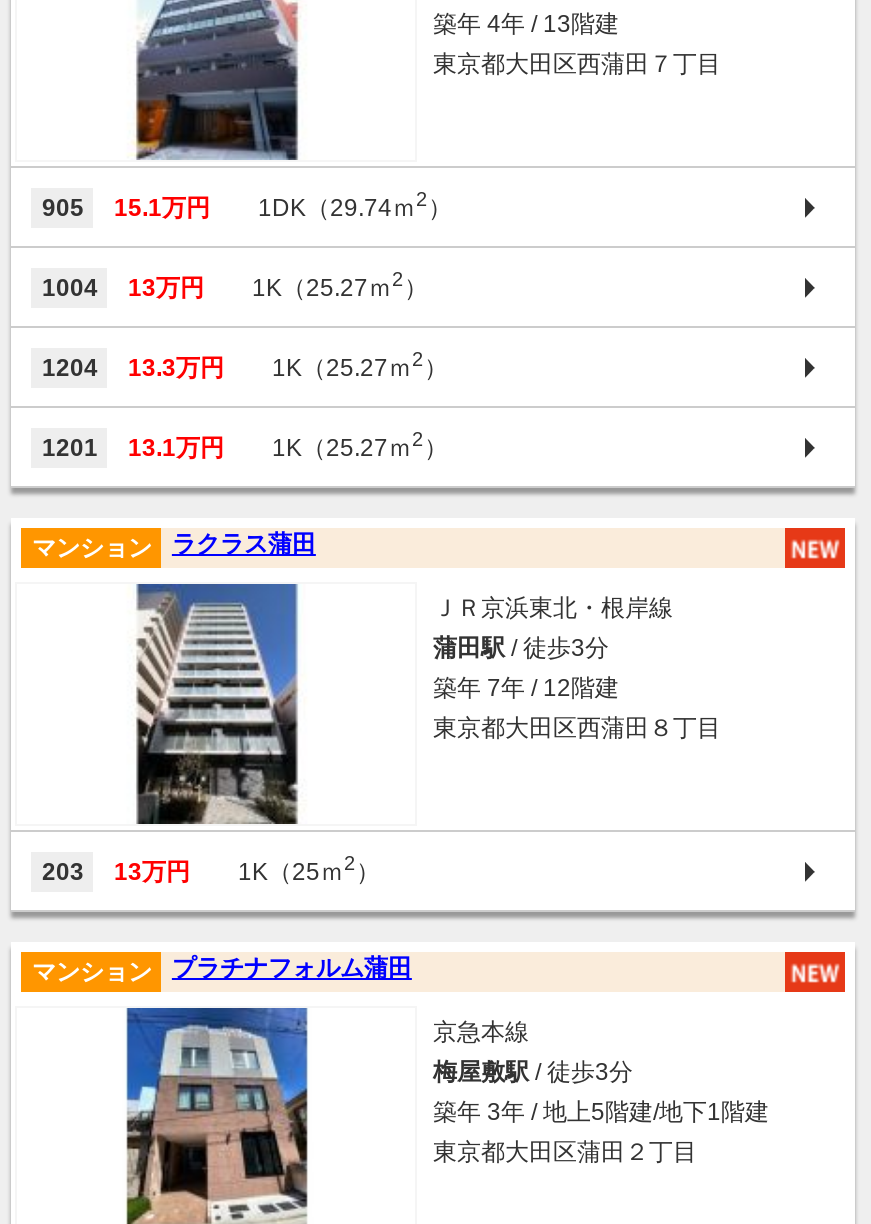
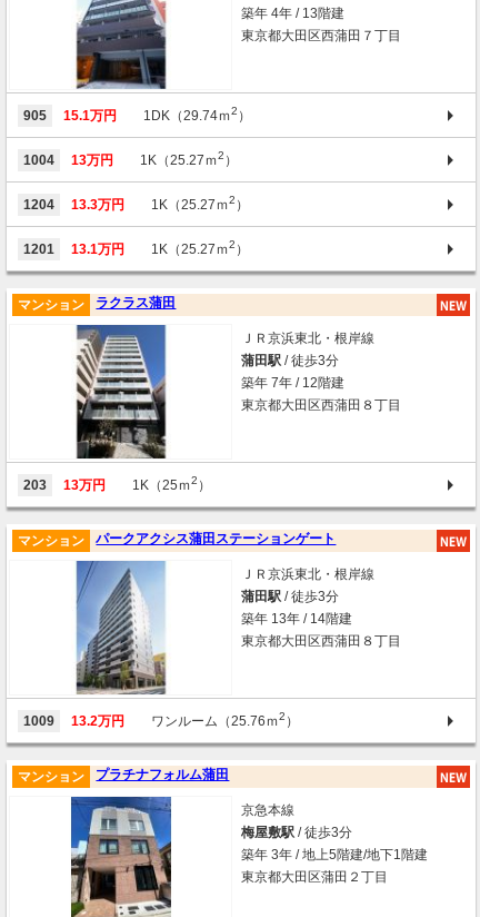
none -> [18,531,401,694] [image] | パークアクシス蒲田ステーションゲート | マンション | ＪＲ京浜東北・根岸線 | 蒲田駅/ 徒歩3分 | 築年 13年 / 14階建 | 東京都大田区西蒲田８丁目
none -> [24,710,299,729] 1009 | 13.2万円 | ワンルーム（25.76ｍ2）

